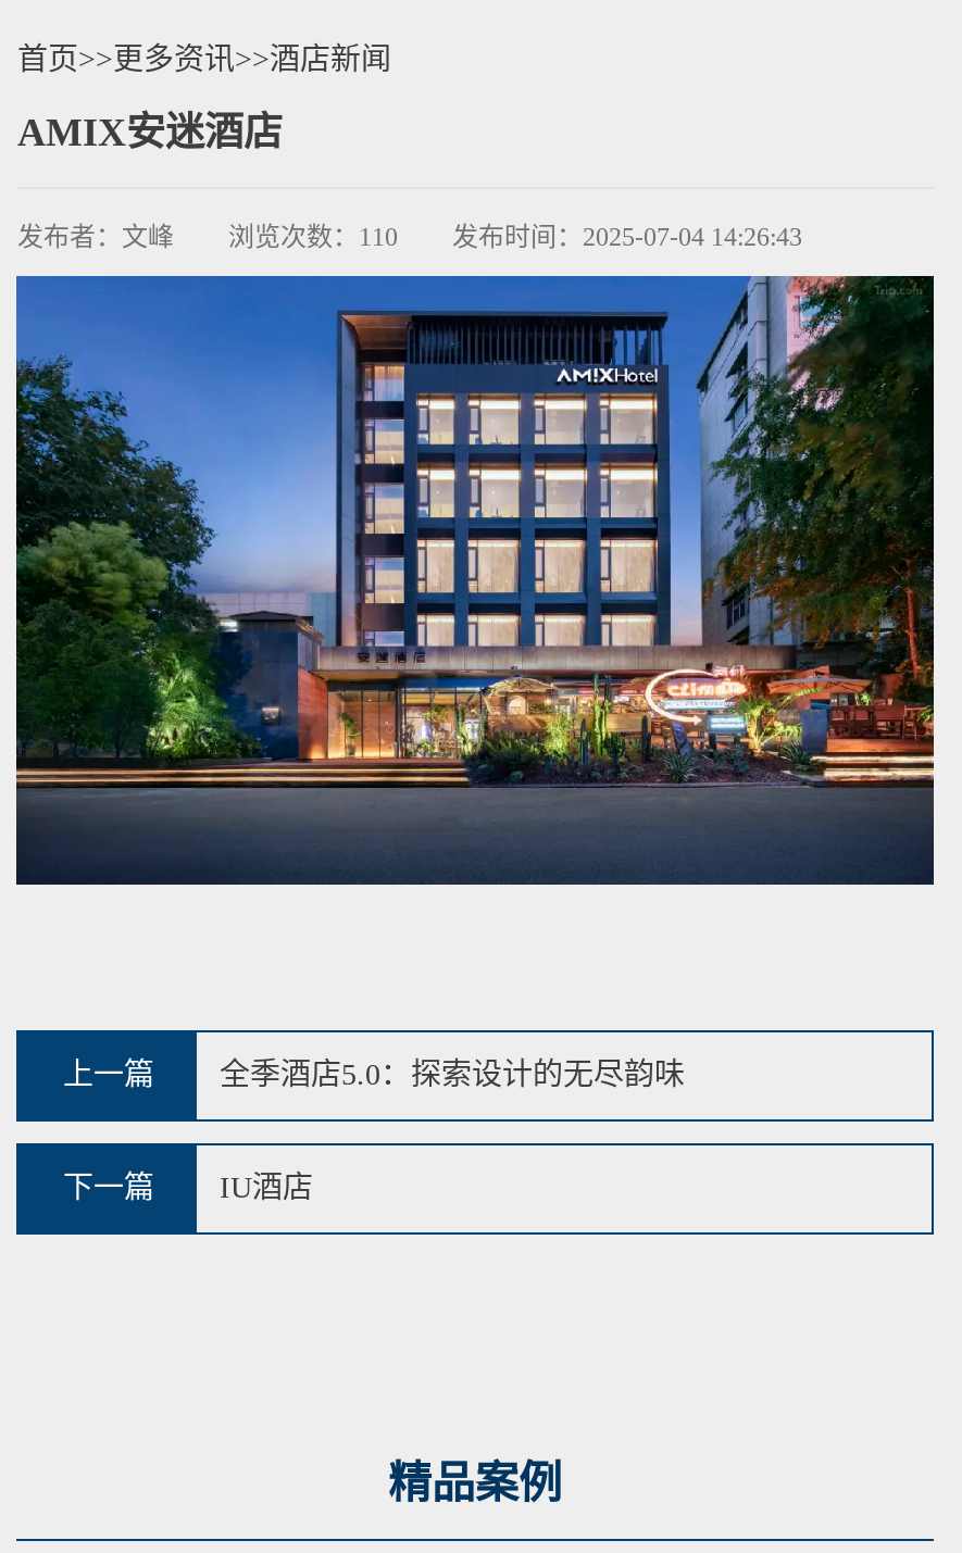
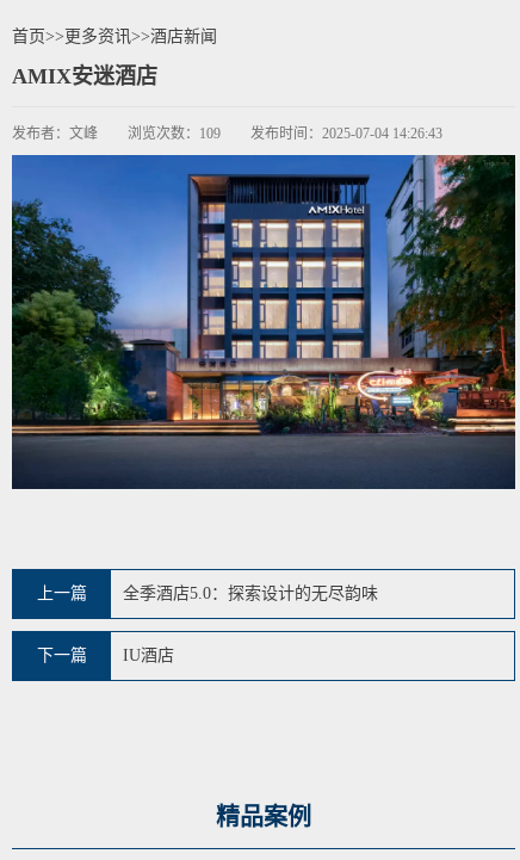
[17,222,802,252] 发布者：文峰 浏览次数：110 发布时间：2025-07-04 14:26:43 -> [12,125,443,142] 发布者：文峰 浏览次数：109 发布时间：2025-07-04 14:26:43

